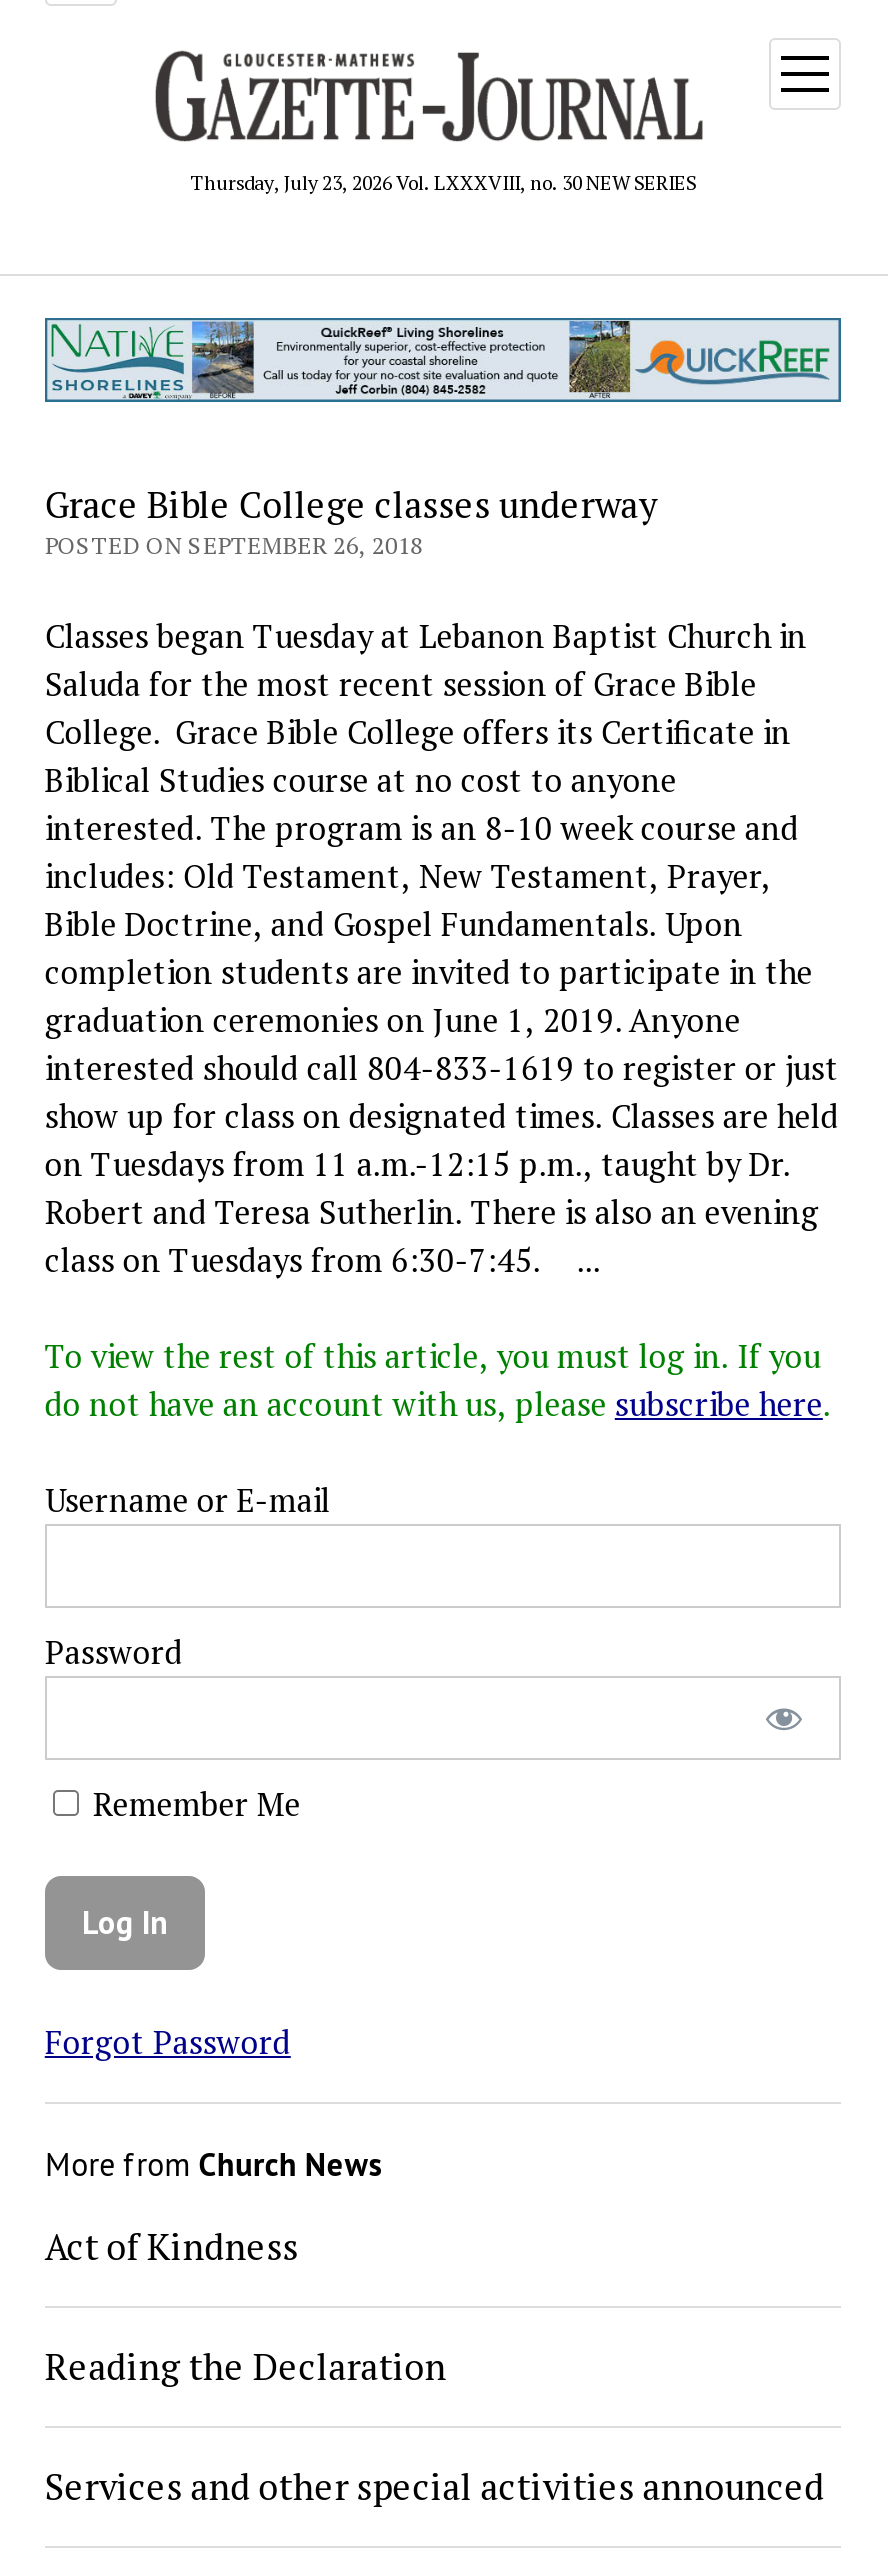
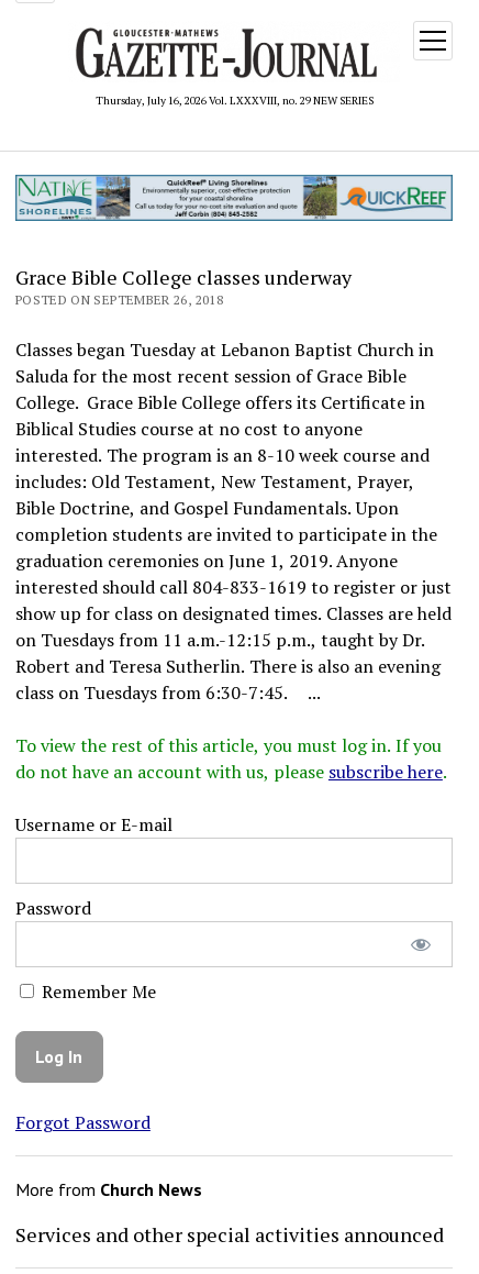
[190,170,696,196] Thursday, July 23, 2026 Vol. LXXXVIII, no. 30 NEW SERIES -> [95,93,373,108] Thursday, July 16, 2026 Vol. LXXXVIII, no. 29 NEW SERIES
[45,2222,447,2390] Act of Kindness | Reading the Declaration -> none

